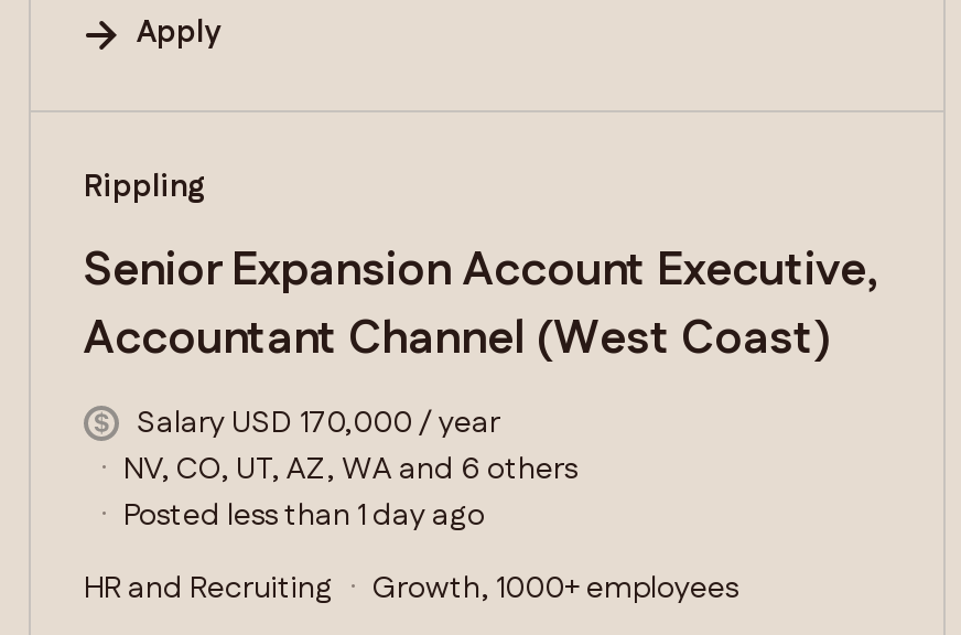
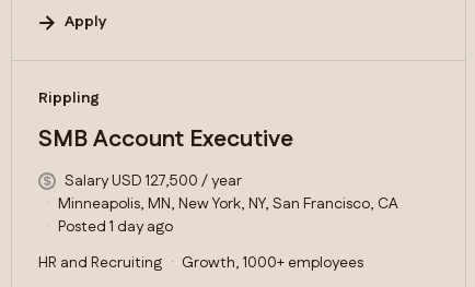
[84,238,879,538] Senior Expansion Account Executive, | Accountant Channel (West Coast) | Salary USD 170,000 / year | NV, CO, UT, AZ, WA and 6 others | Posted less than 1 day ago -> [38,123,398,238] SMB Account Executive | Salary USD 127,500 / year | Minneapolis, MN, New York, NY, San Francisco, CA | Posted 1 day ago

